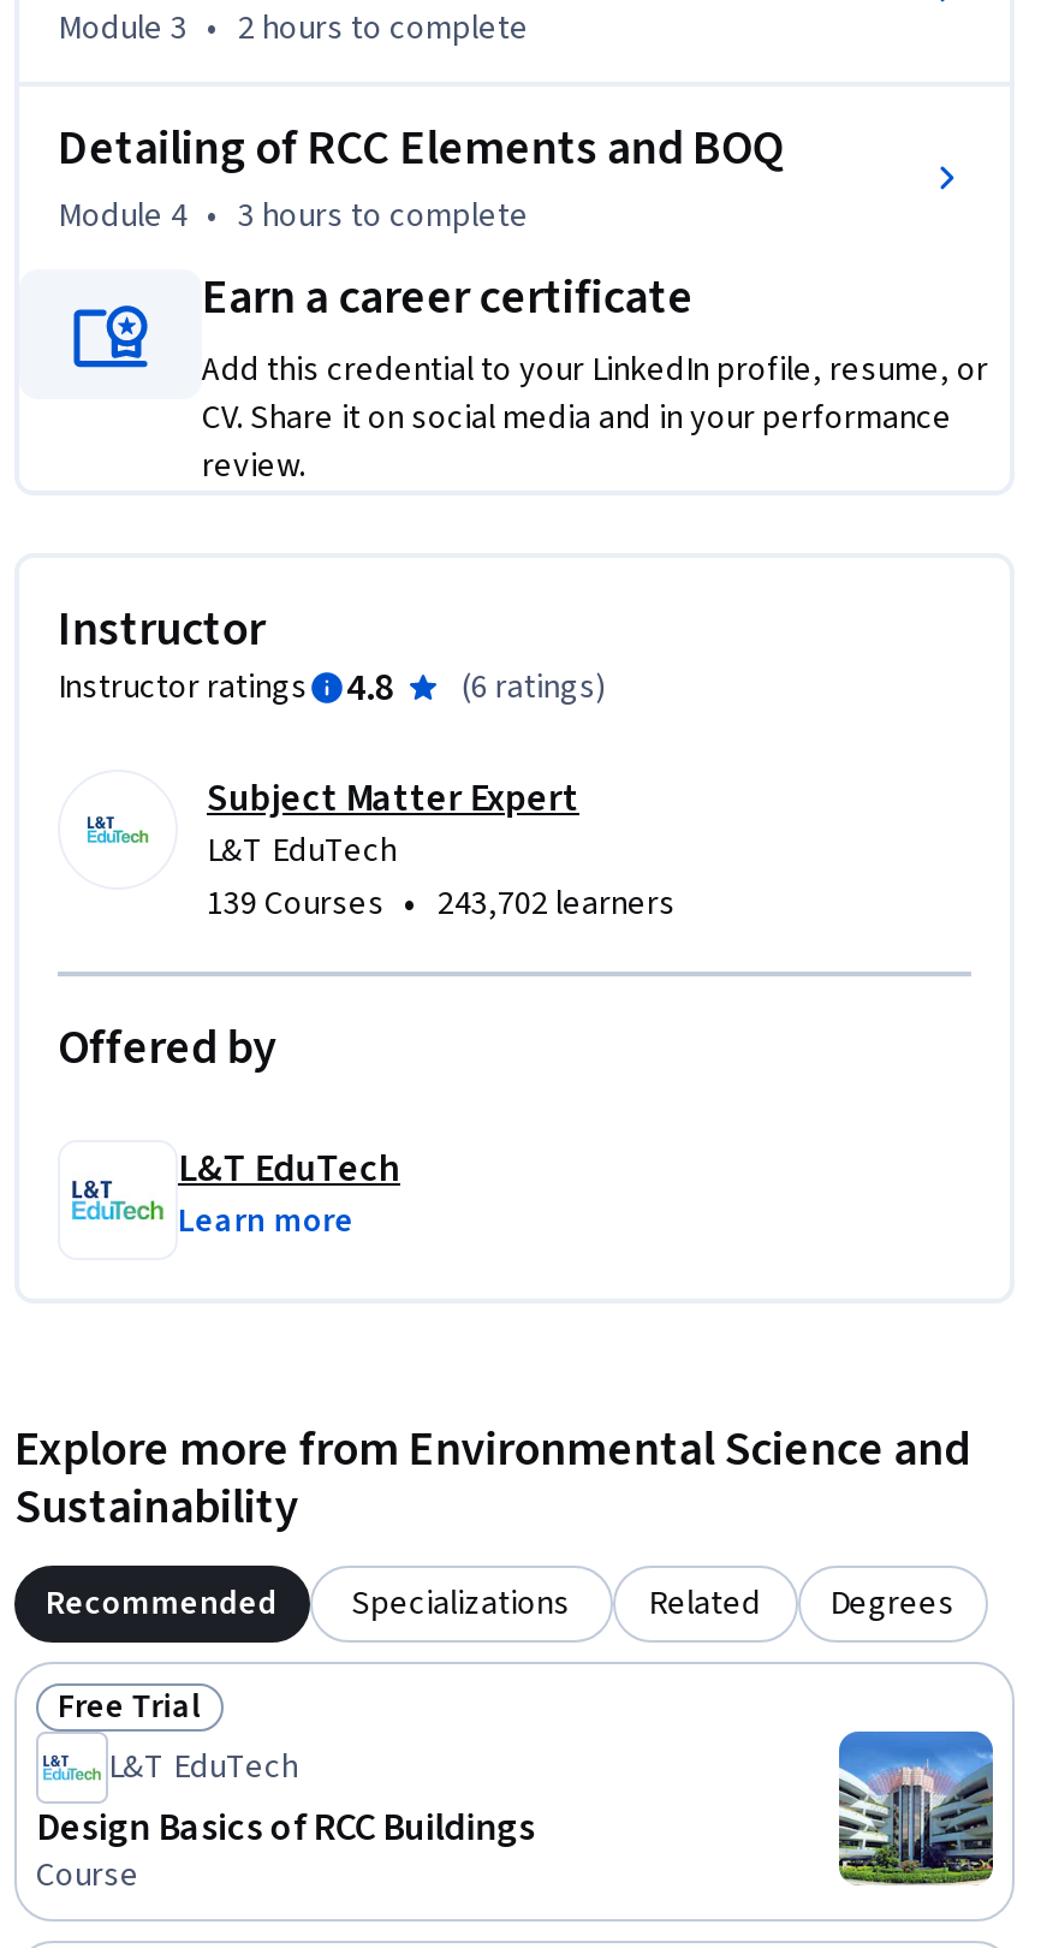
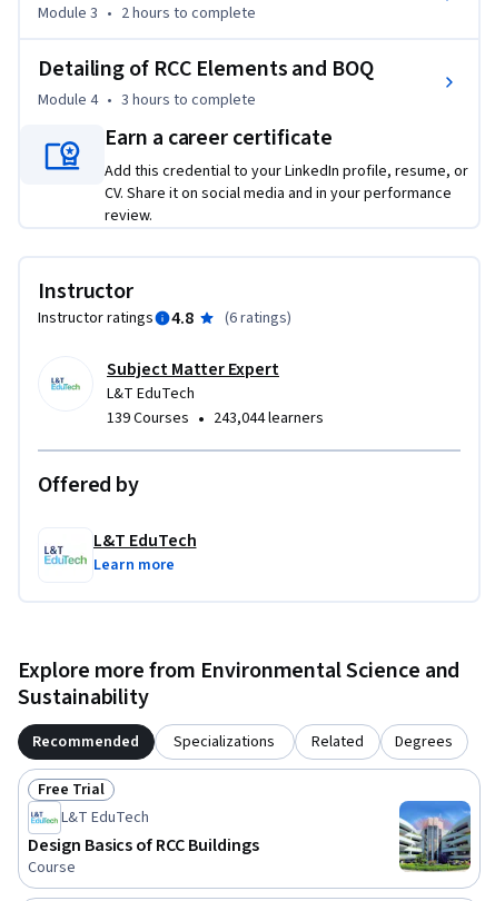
[207,878,676,931] 139 Courses • 243,702 learners -> [107,406,324,431] 139 Courses • 243,044 learners

